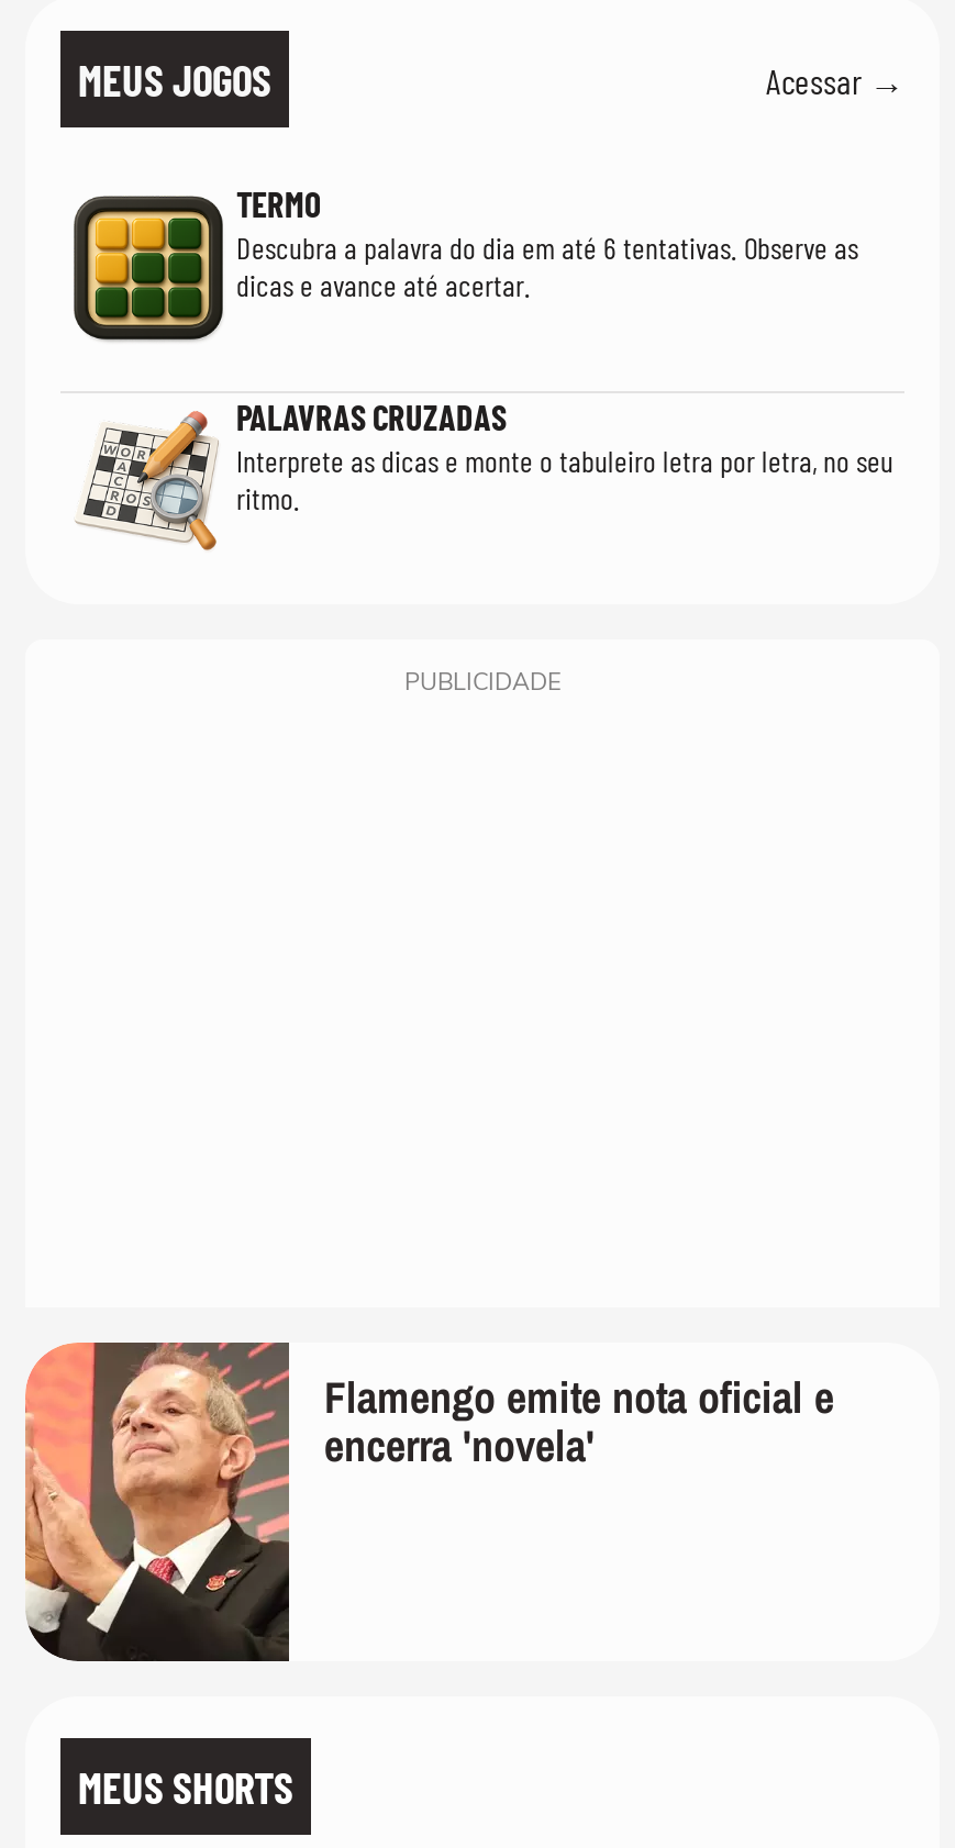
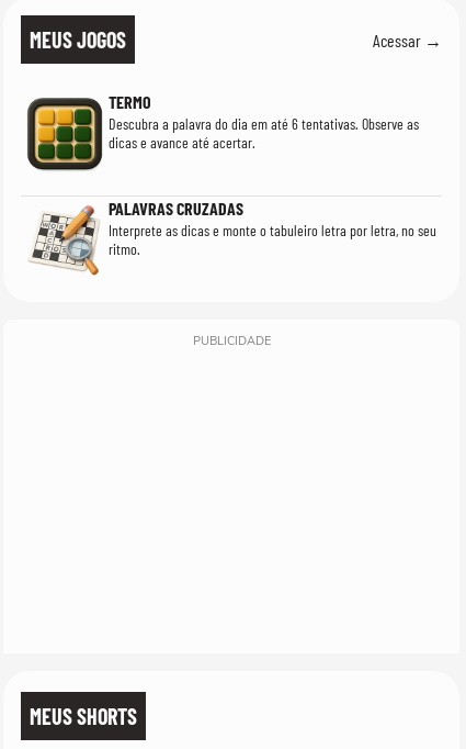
[23,1340,834,1663] [image] | Flamengo emite nota oficial e | encerra 'novela' -> none

